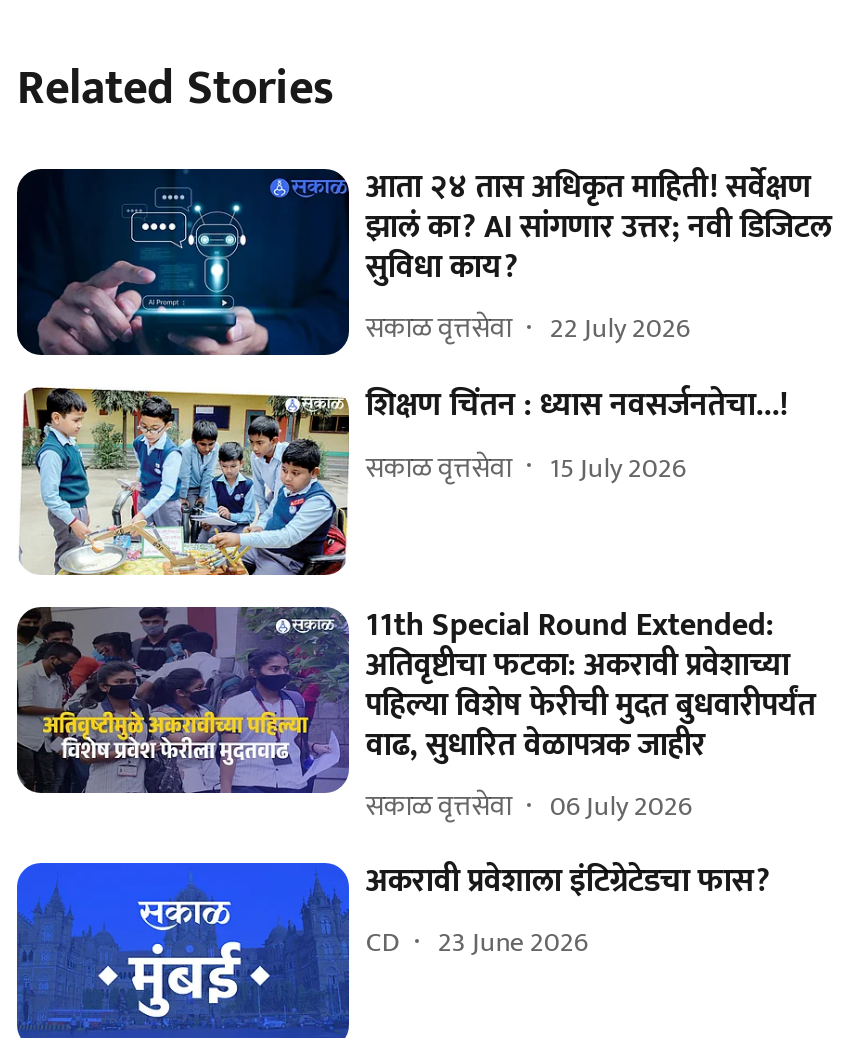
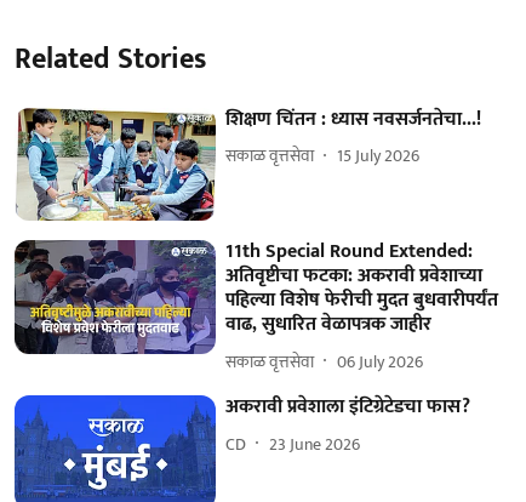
[15,160,832,357] [image] | आता २४ तास अधिकृत माहिती! सर्वेक्षण | झालं का? AI सांगणार उत्तर; नवी डिजिटल | सुविधा काय? | सकाळ वृत्तसेवा | 22 July 2026 -> none

